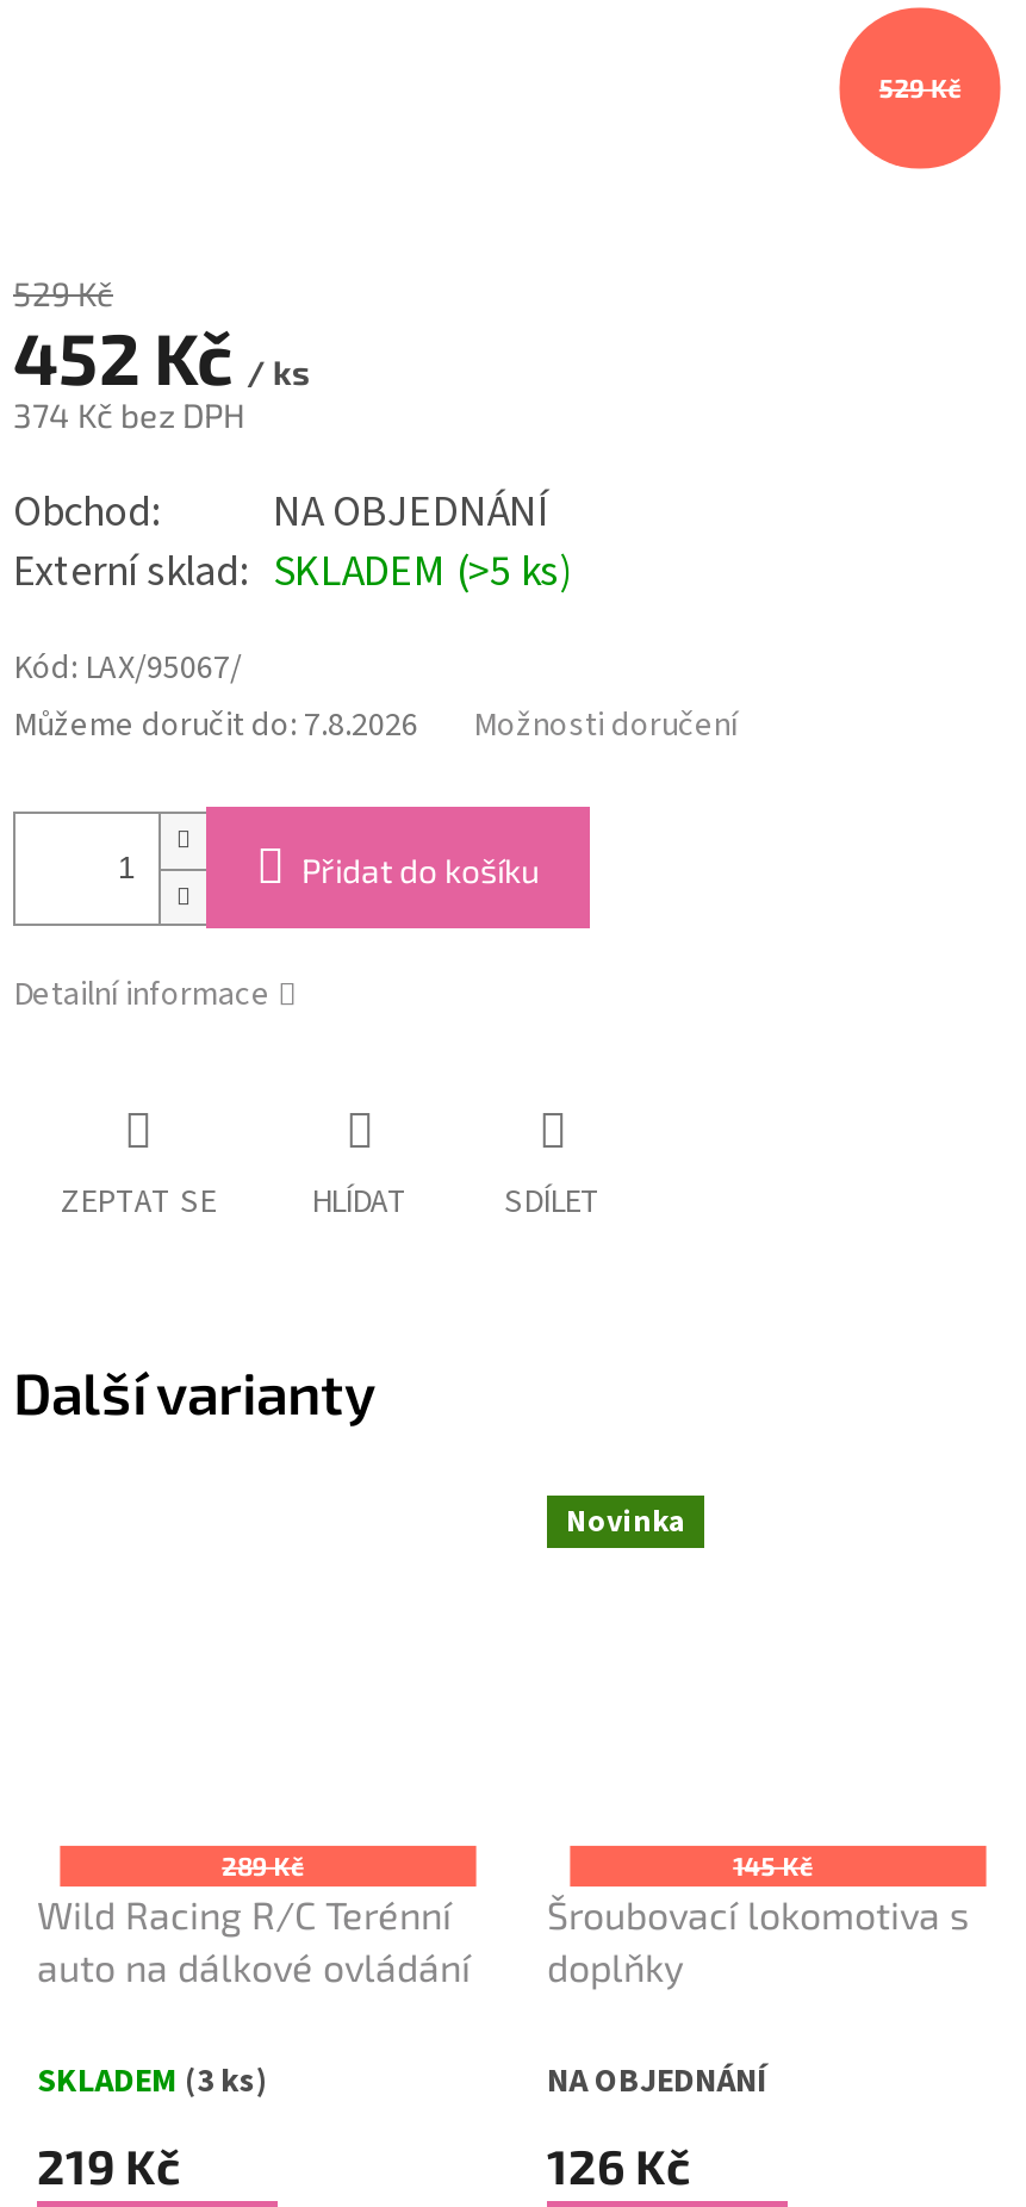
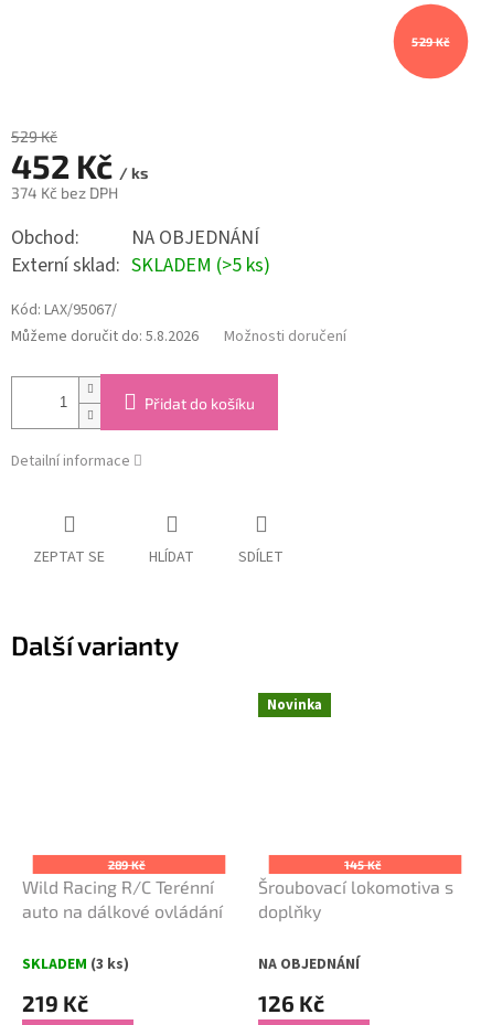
[13,703,418,751] Můžeme doručit do: 7.8.2026 -> [11,326,199,348] Můžeme doručit do: 5.8.2026

